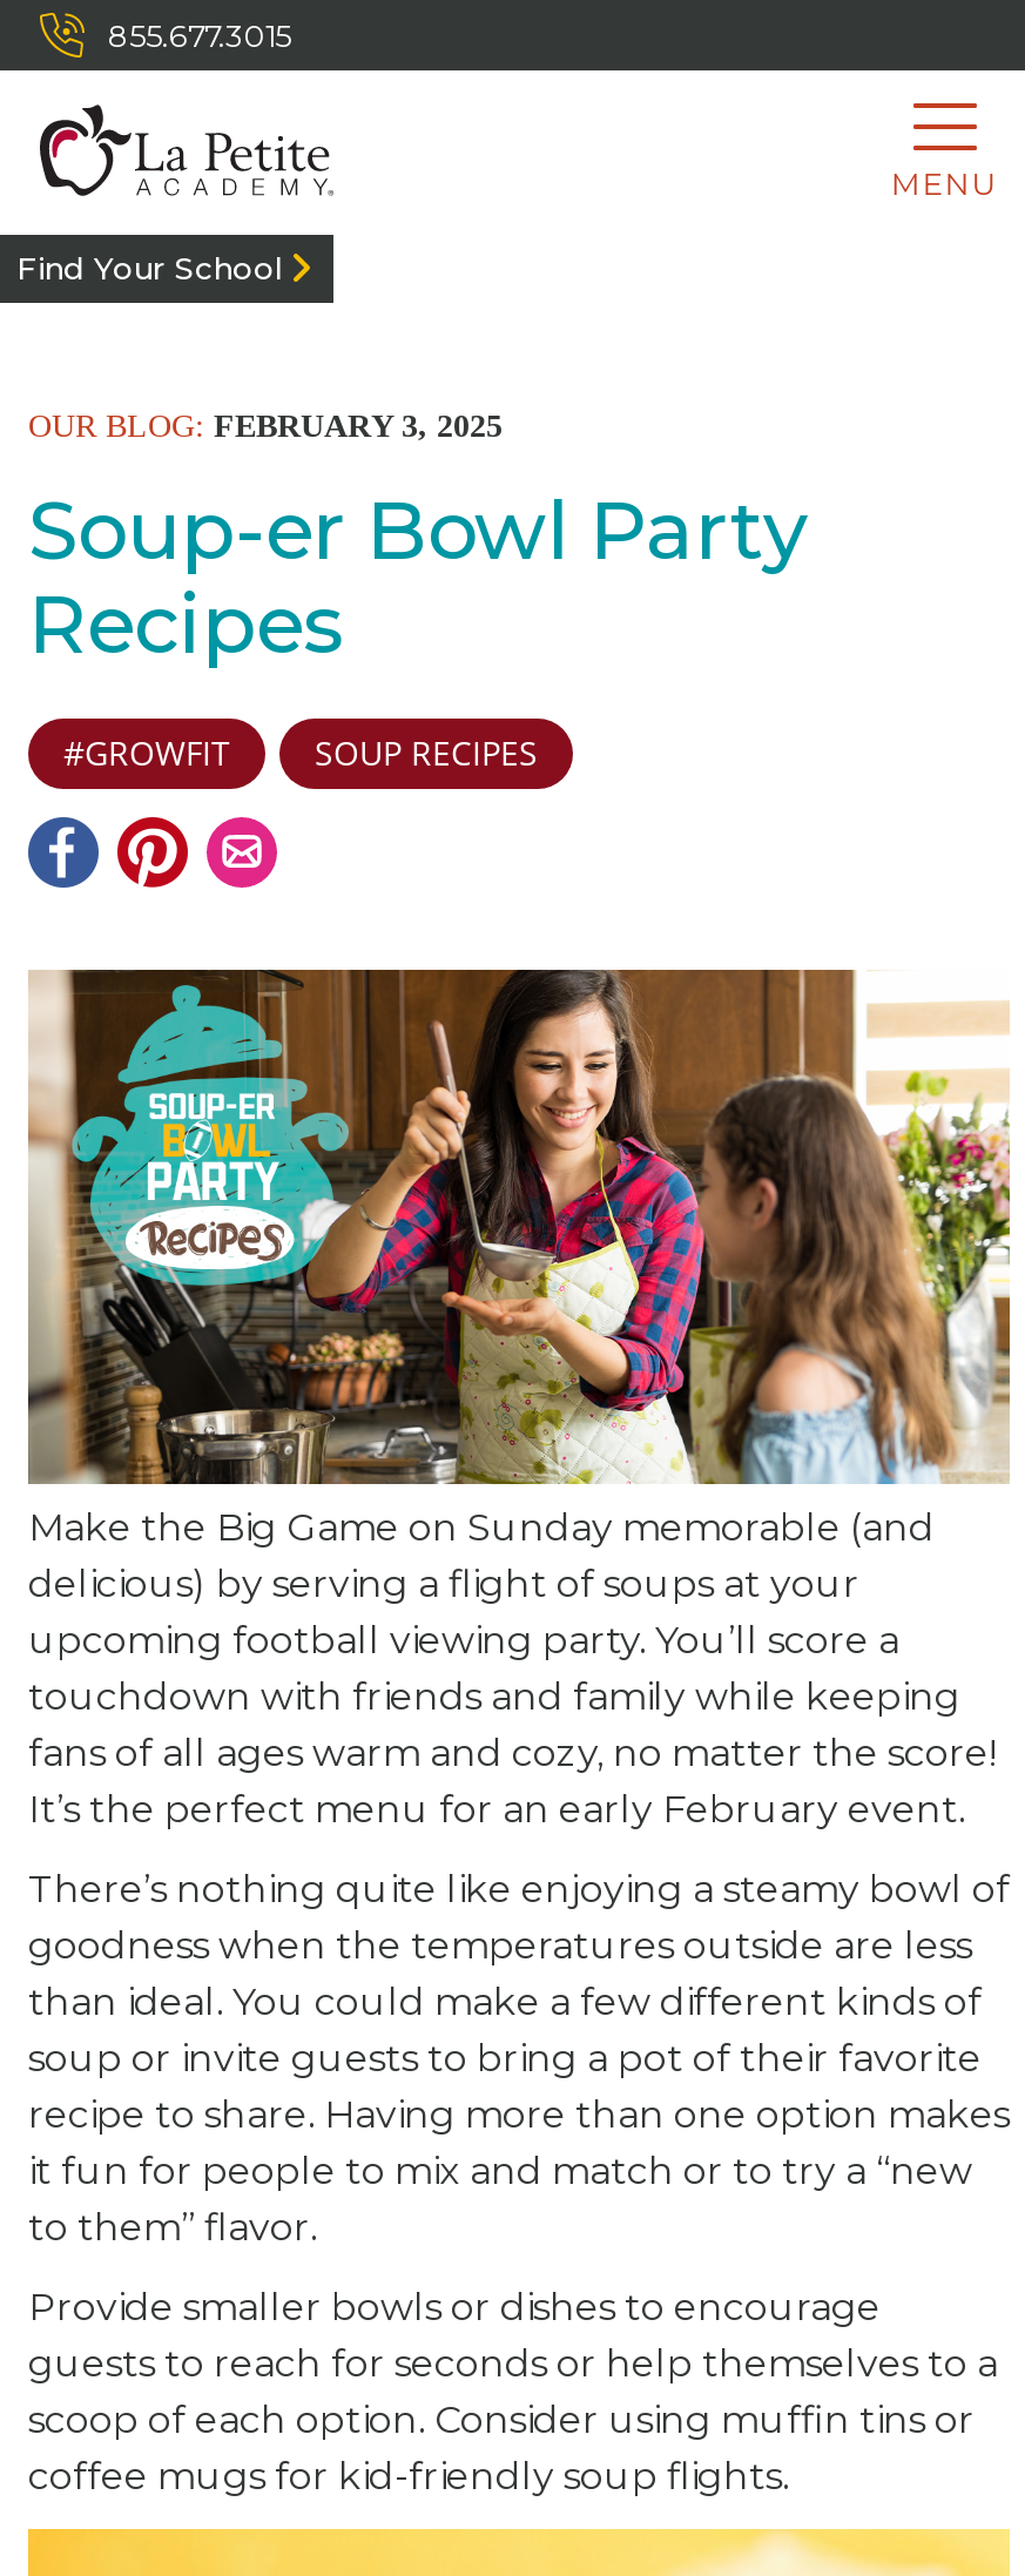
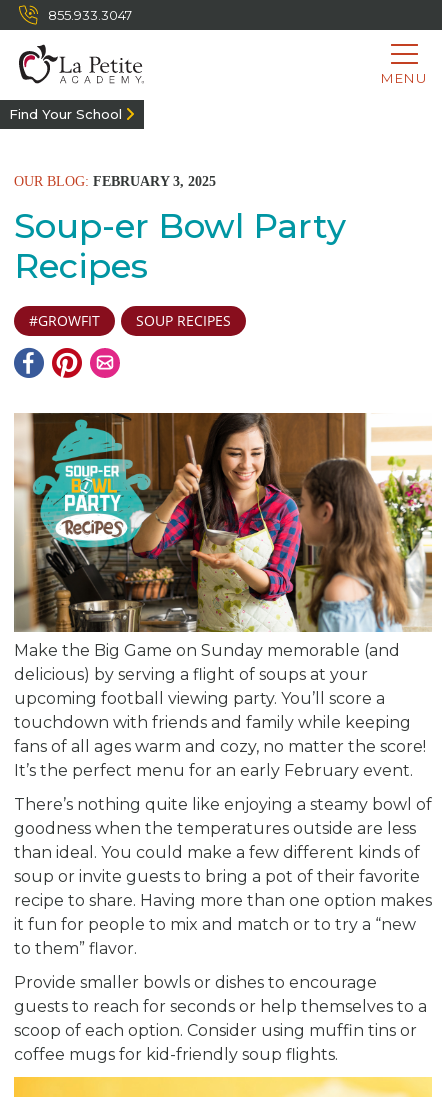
[108,16,291,54] 855.677.3015 -> [48,7,132,23] 855.933.3047

